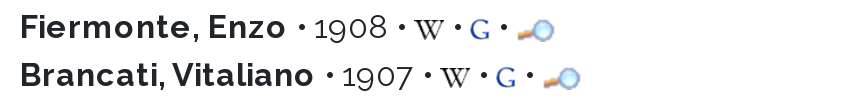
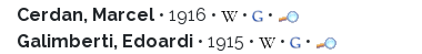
[20,8,414,46] Fiermonte, Enzo • 1908 • -> [17,4,221,25] Cerdan, Marcel • 1916 •
[20,56,440,94] Brancati, Vitaliano • 1907 • -> [17,31,259,52] Galimberti, Edoardi • 1915 •

